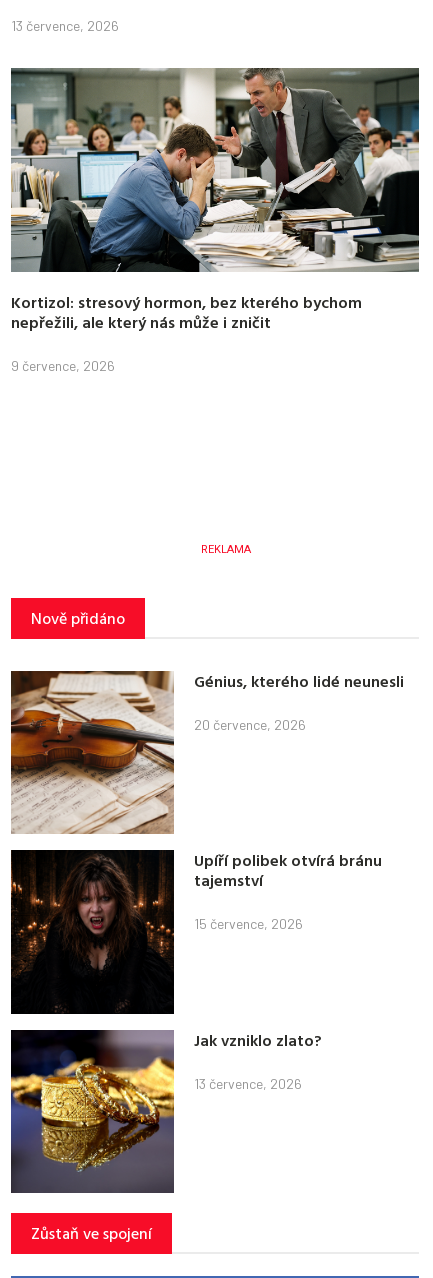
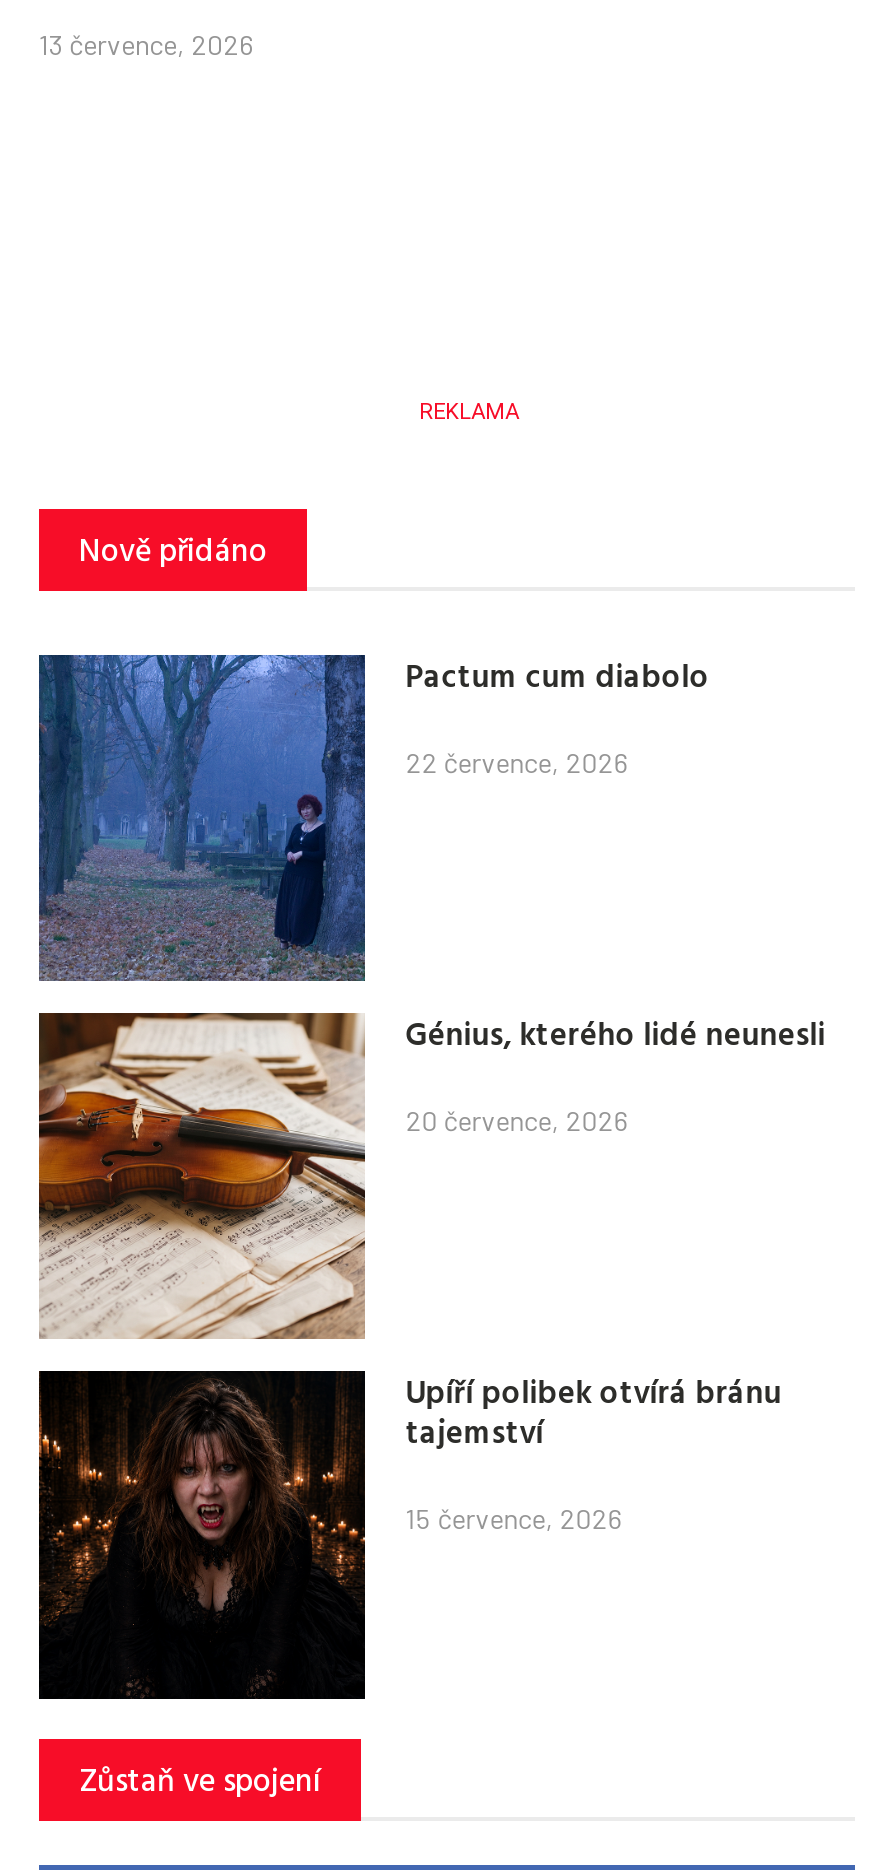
[10,67,420,374] [image] | Kortizol: stresový hormon, bez kterého bychom | nepřežili, ale který nás může i zničit | 9 července, 2026 -> none
none -> [37,651,709,982] [image] | Pactum cum diabolo | 22 července, 2026
[10,1028,322,1192] [image] | Jak vzniklo zlato? | 13 července, 2026 -> none

